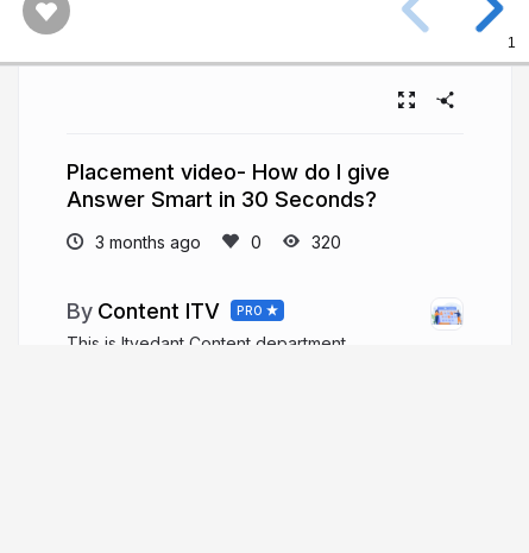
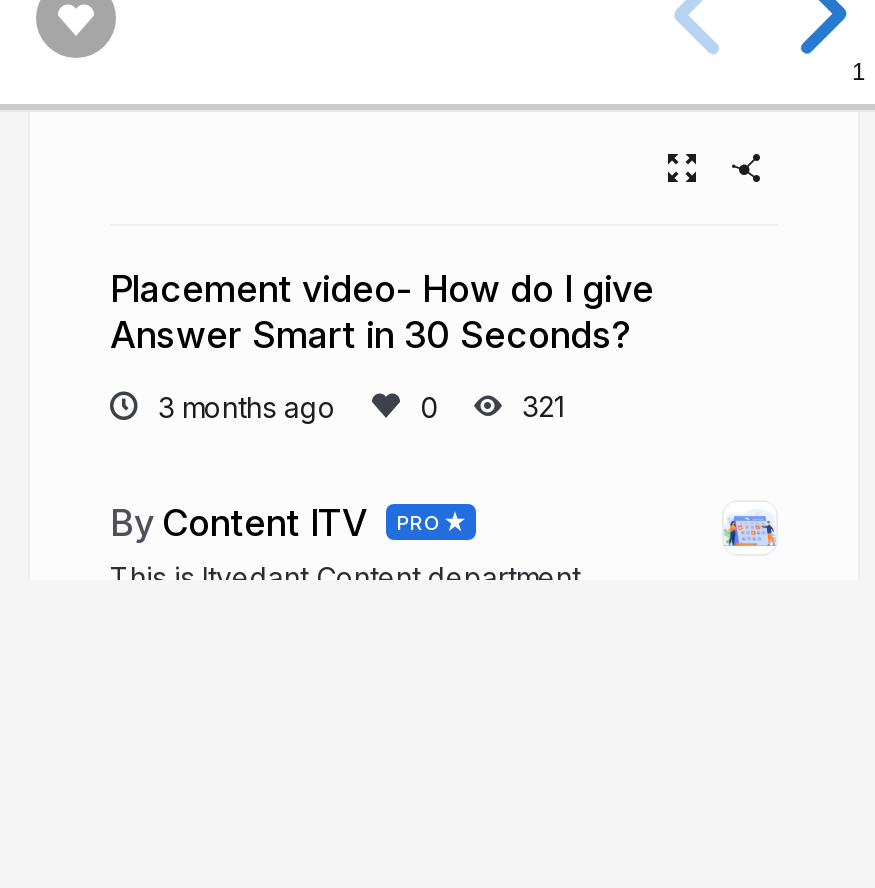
[311,232,341,252] 320 -> [522,389,564,423] 321

